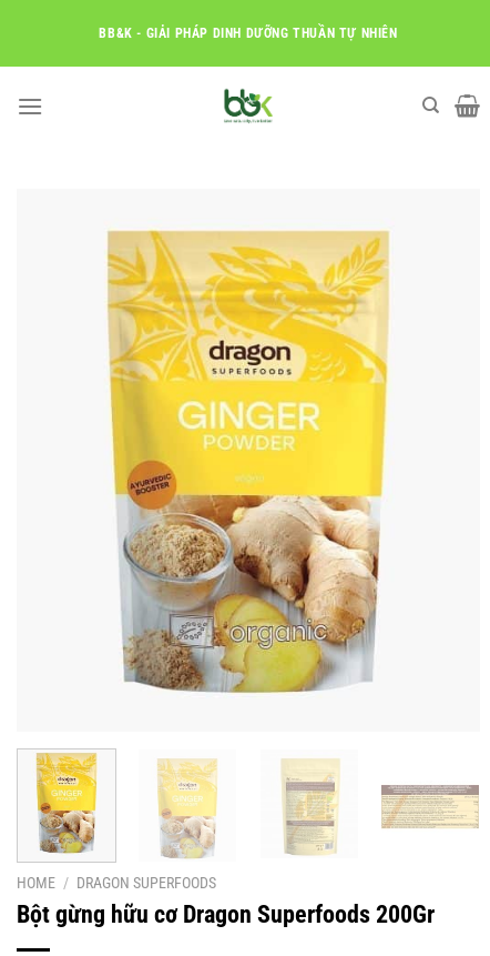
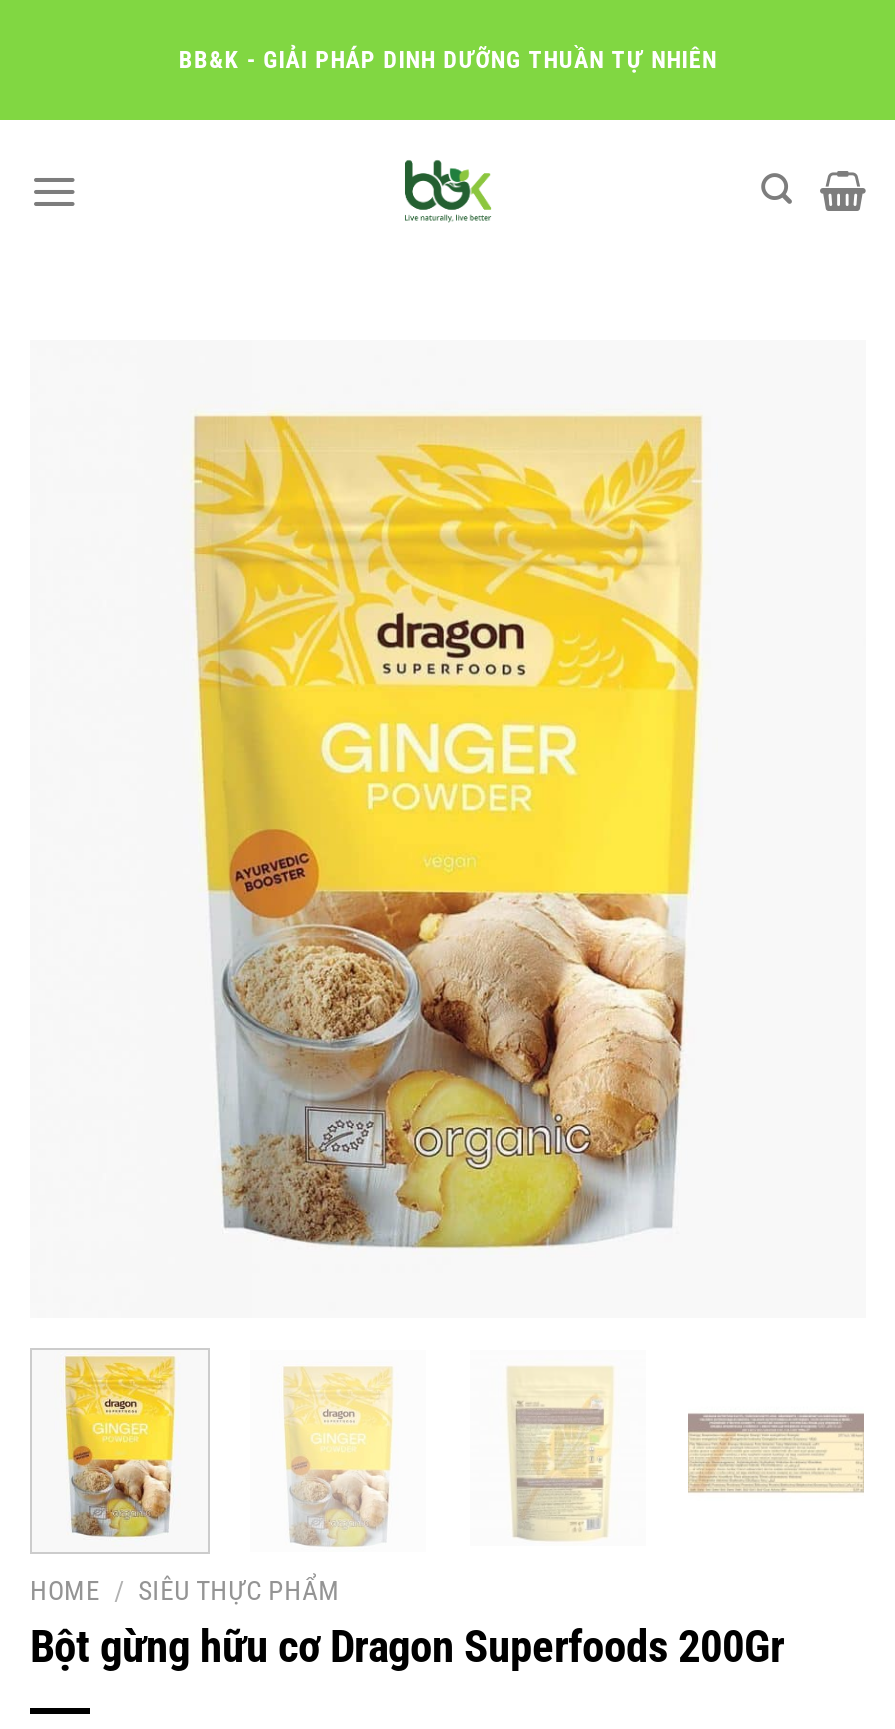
[17,873,216,891] HOME / DRAGON SUPERFOODS -> [30,1573,340,1605] HOME / SIÊU THỰC PHẨM

